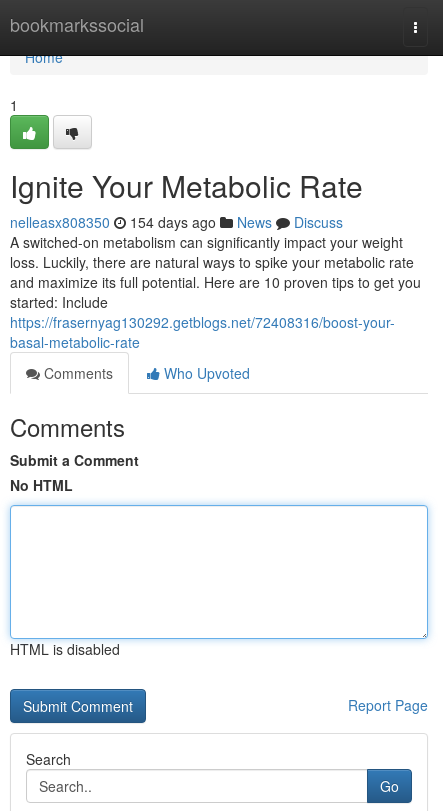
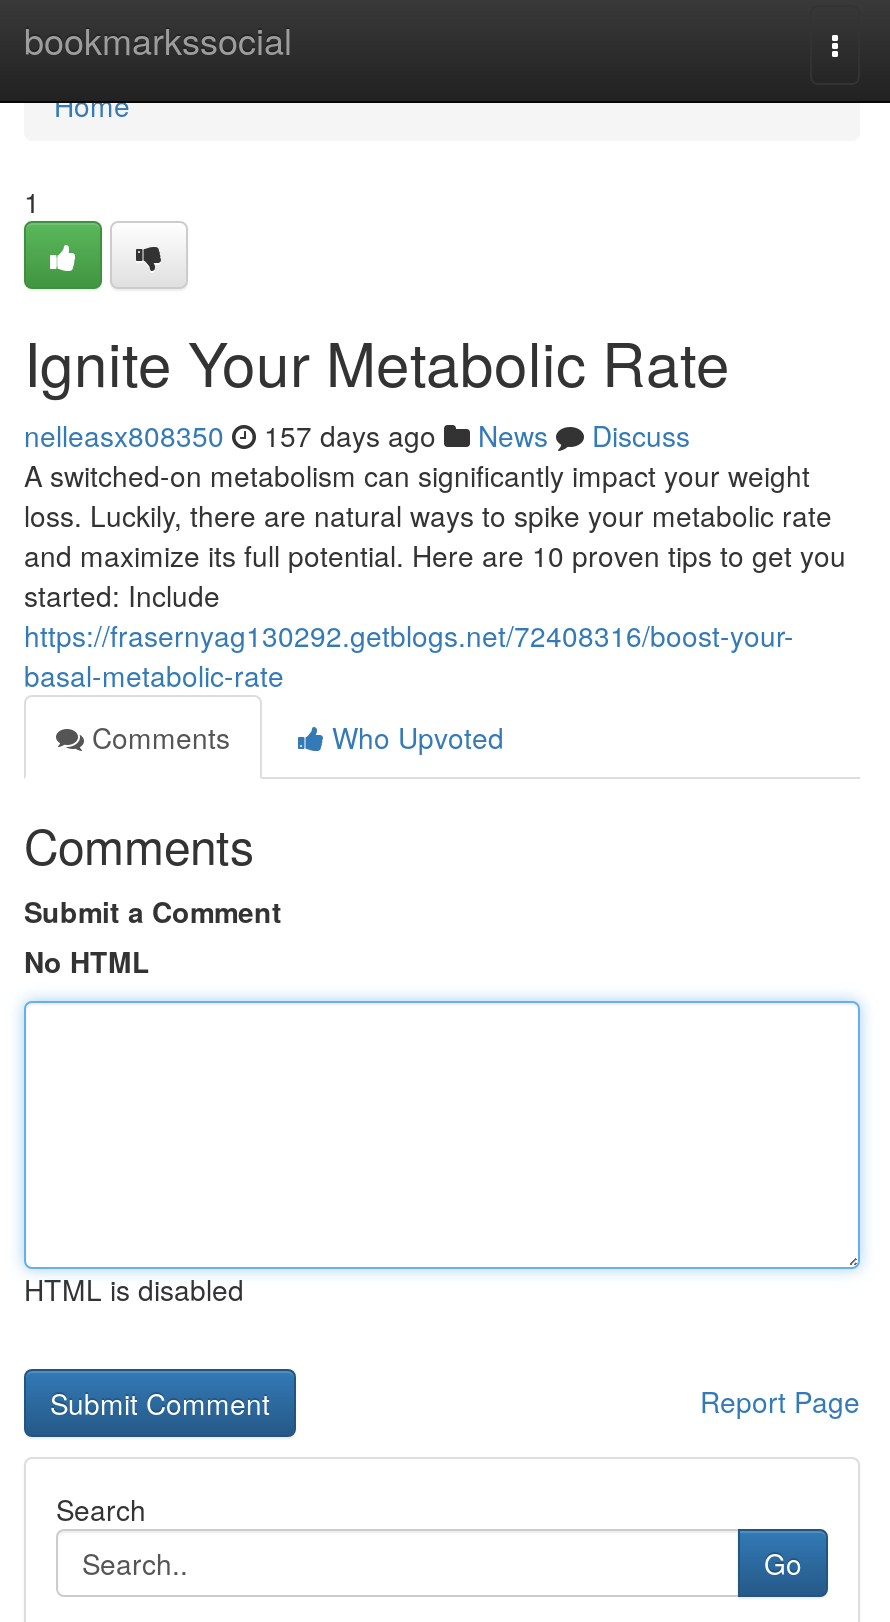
[10,212,343,232] nelleasx808350 154 days ago News Discuss -> [24,415,690,455] nelleasx808350 157 days ago News Discuss

